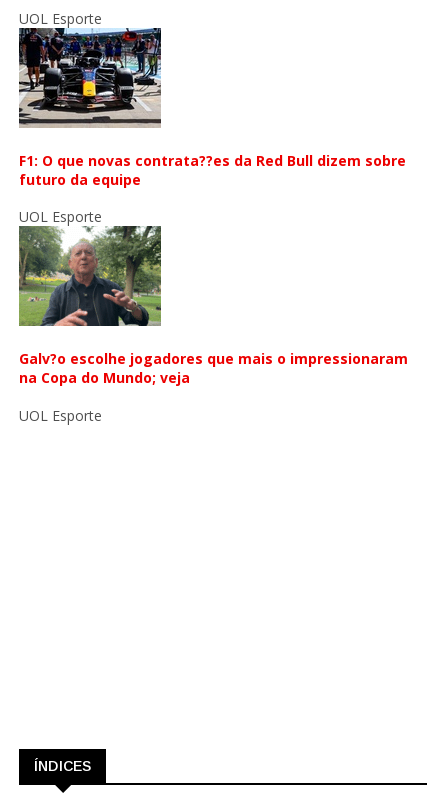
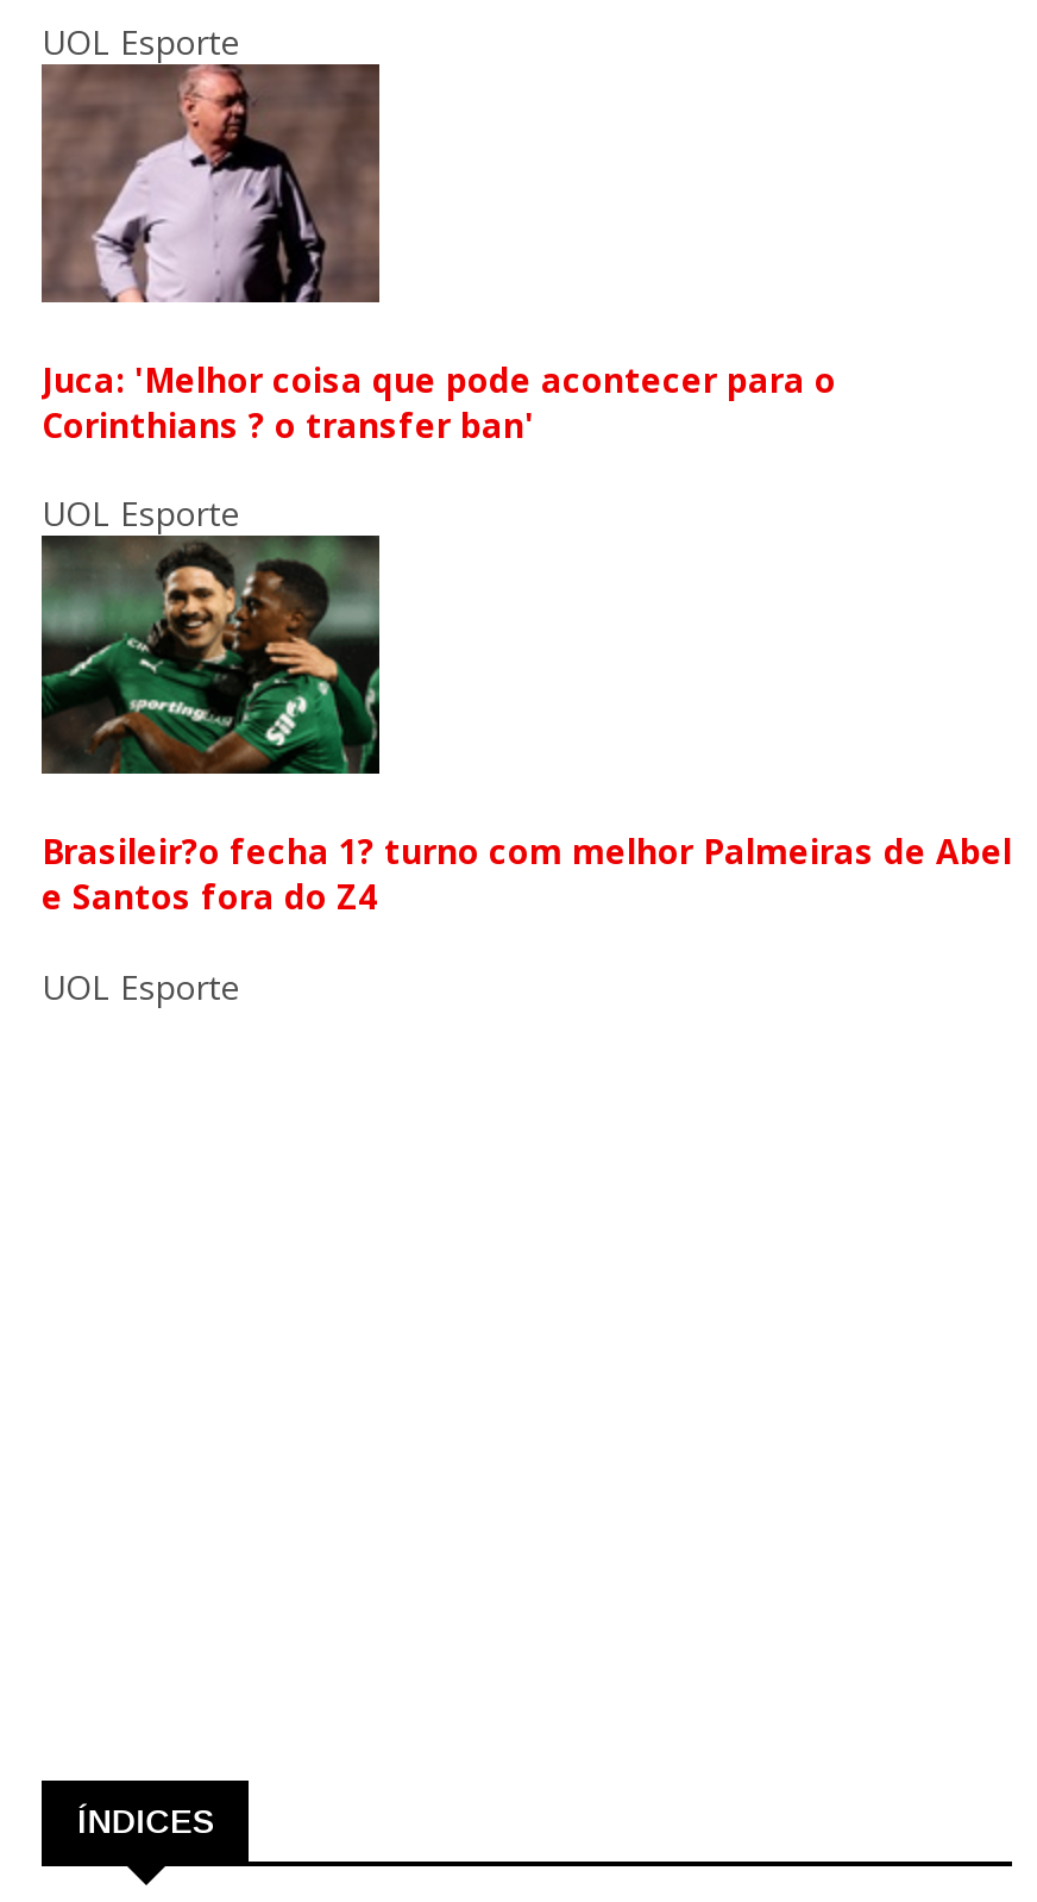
[18,27,406,189] [image] | F1: O que novas contrata??es da Red Bull dizem sobre | futuro da equipe -> [39,62,836,447] [image] | Juca: 'Melhor coisa que pode acontecer para o | Corinthians ? o transfer ban'
[18,226,408,387] [image] | Galv?o escolhe jogadores que mais o impressionaram | na Copa do Mundo; veja -> [39,533,1012,919] [image] | Brasileir?o fecha 1? turno com melhor Palmeiras de Abel | e Santos fora do Z4

